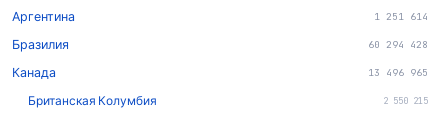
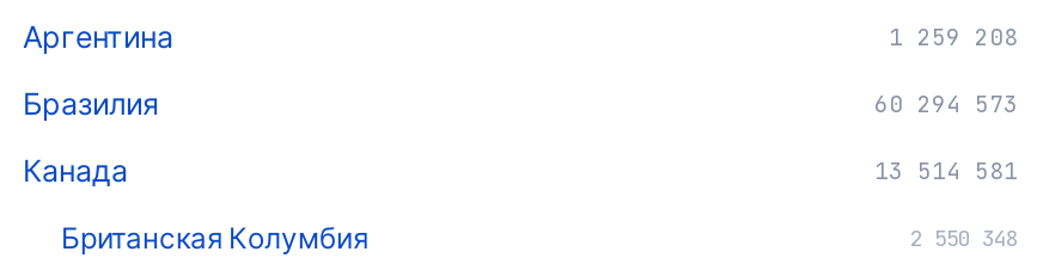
[374,10,428,23] 1 251 614 -> [889,22,1018,53] 1 259 208
[368,38,428,51] 60 294 428 -> [874,88,1018,119] 60 294 573
[368,66,428,79] 13 496 965 -> [874,155,1018,186] 13 514 581
[383,94,428,106] 2 550 215 -> [910,223,1018,252] 2 550 348

